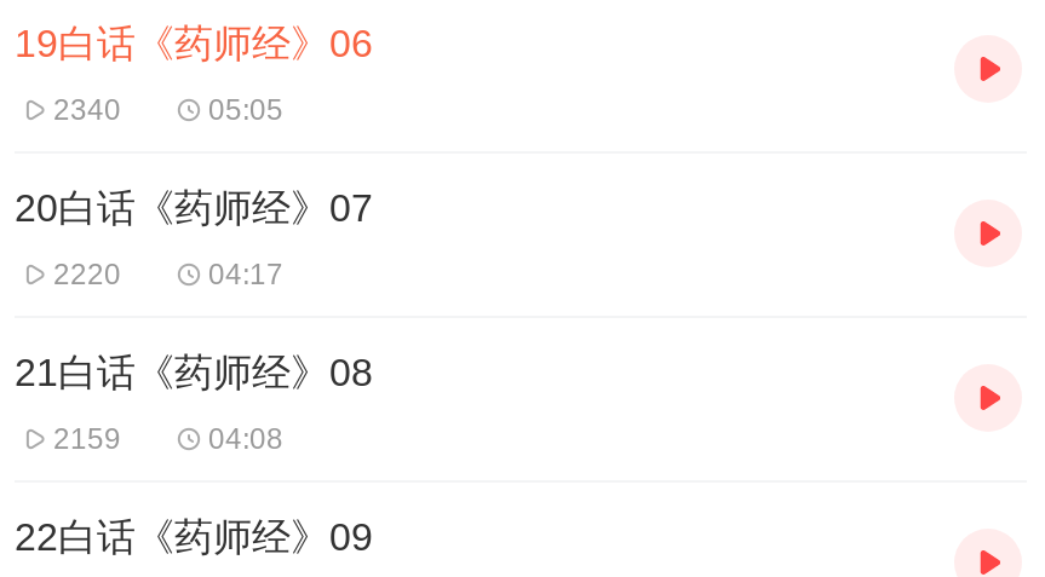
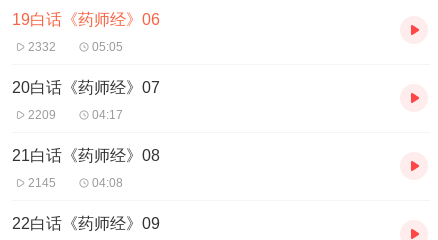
[53,93,121,127] 2340 -> [28,40,56,54] 2332
[53,257,121,291] 2220 -> [28,108,56,122] 2209
[53,422,121,456] 2159 -> [28,176,56,190] 2145

